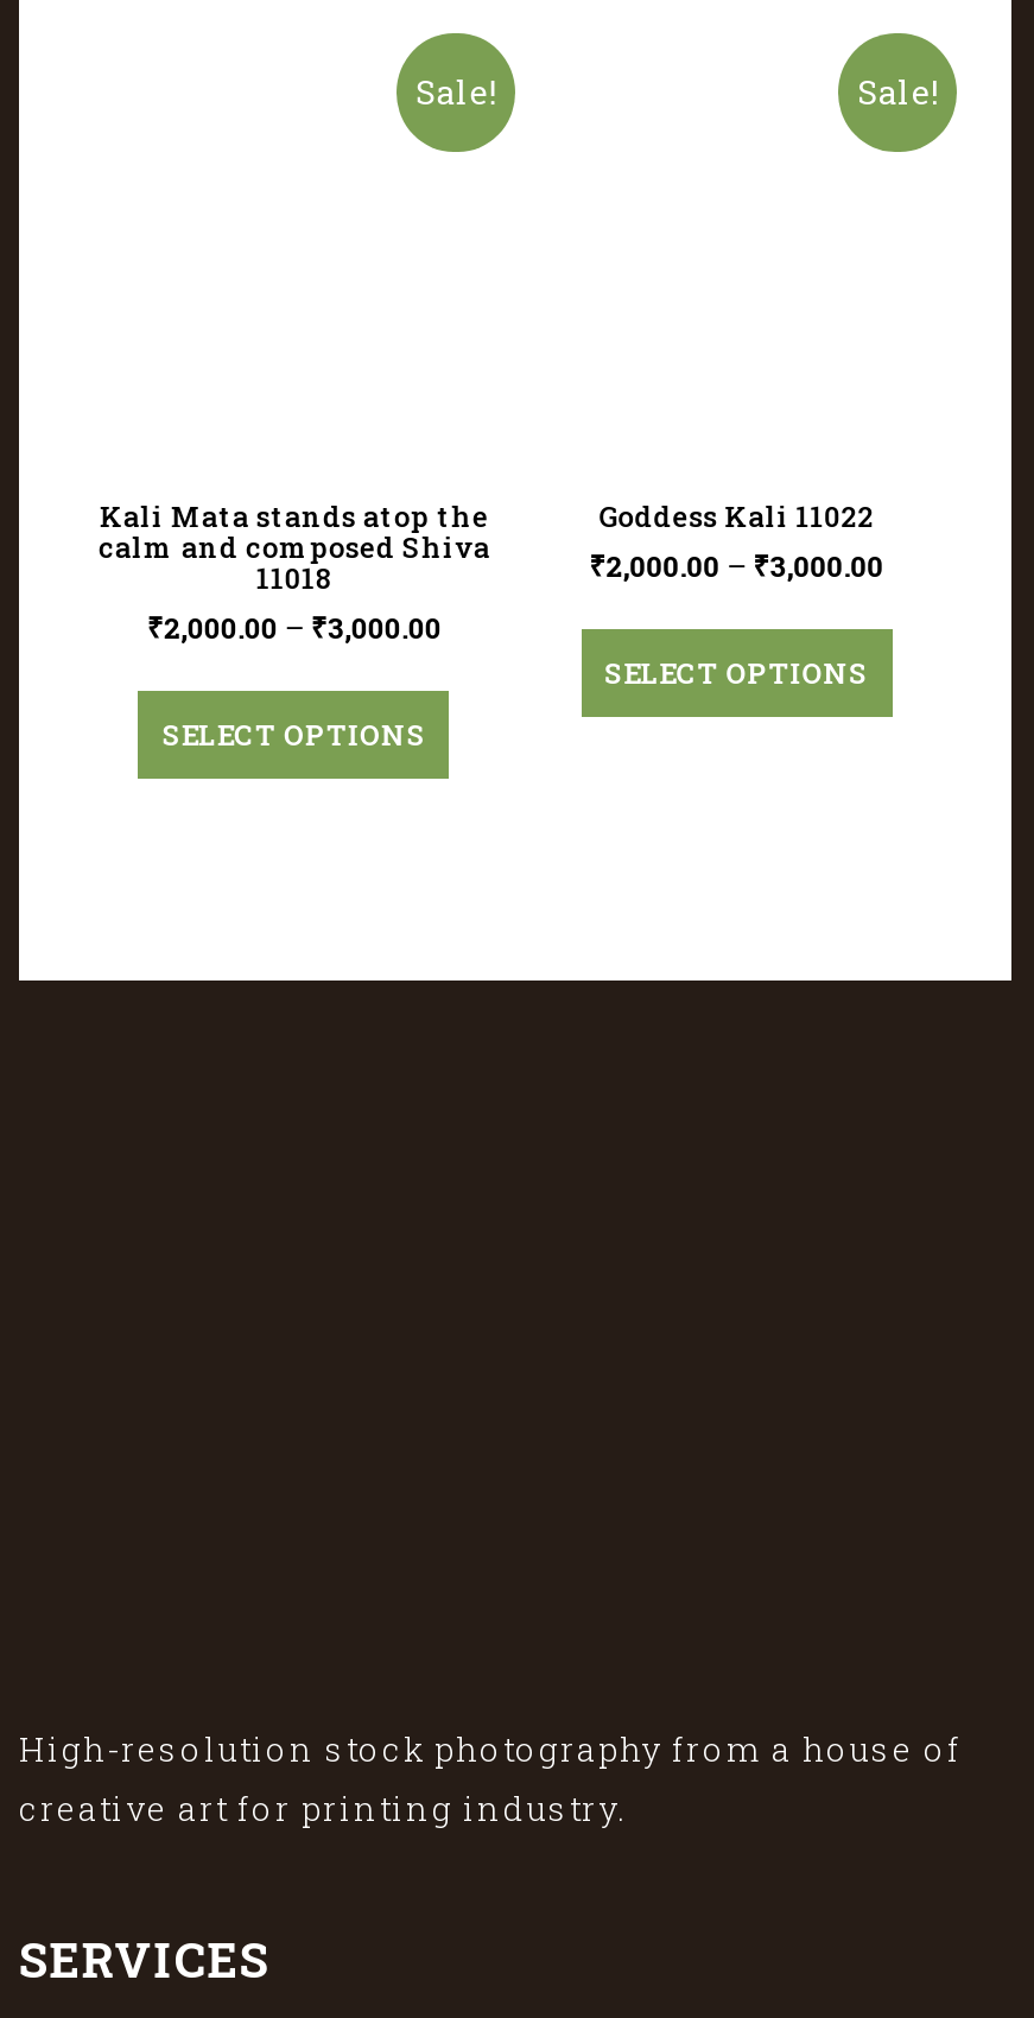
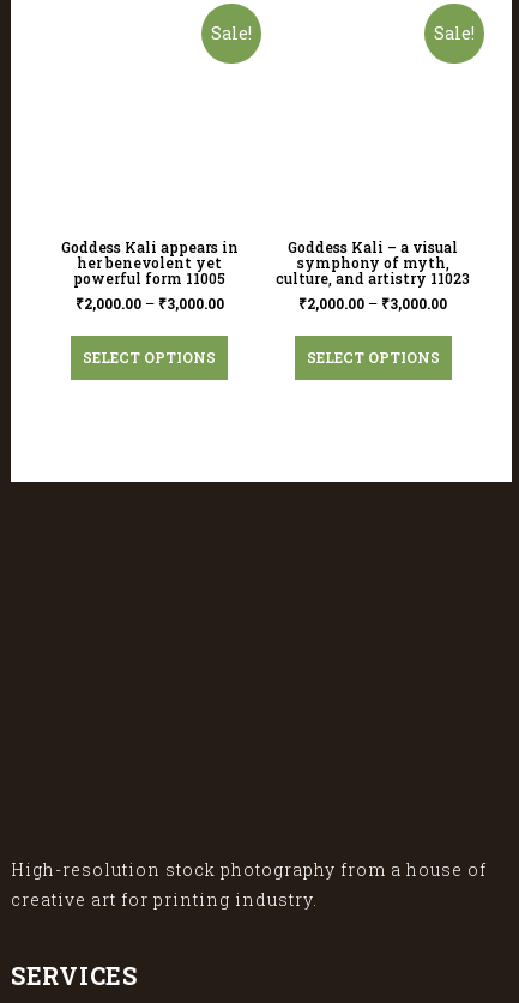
[98,495,490,595] Kali Mata stands atop the | calm and composed Shiva | 11018 -> [61,237,238,287] Goddess Kali appears in | her benevolent yet | powerful form 11005
[599,495,874,533] Goddess Kali 11022 -> [276,237,470,287] Goddess Kali – a visual | symphony of myth, | culture, and artistry 11023
moved [589,545,883,690] -> [299,293,447,366]: ₹2,000.00 – ₹3,000.00 | SELECT OPTIONS

